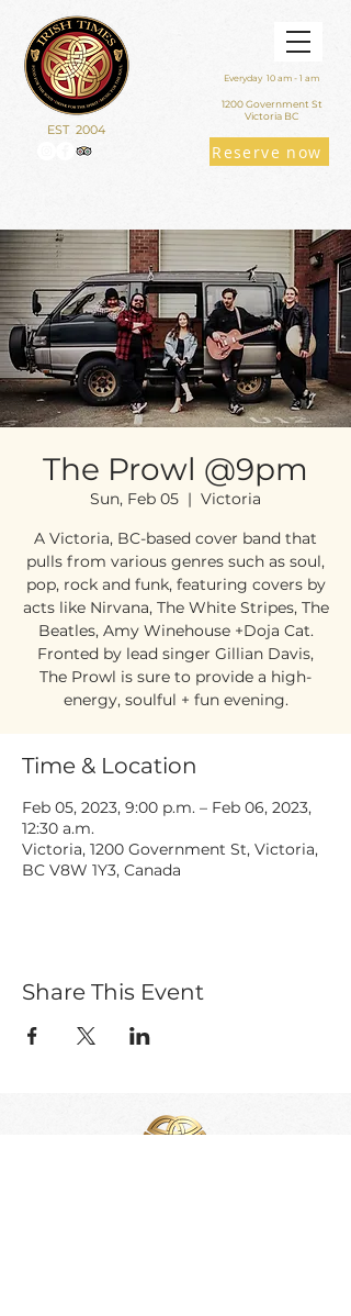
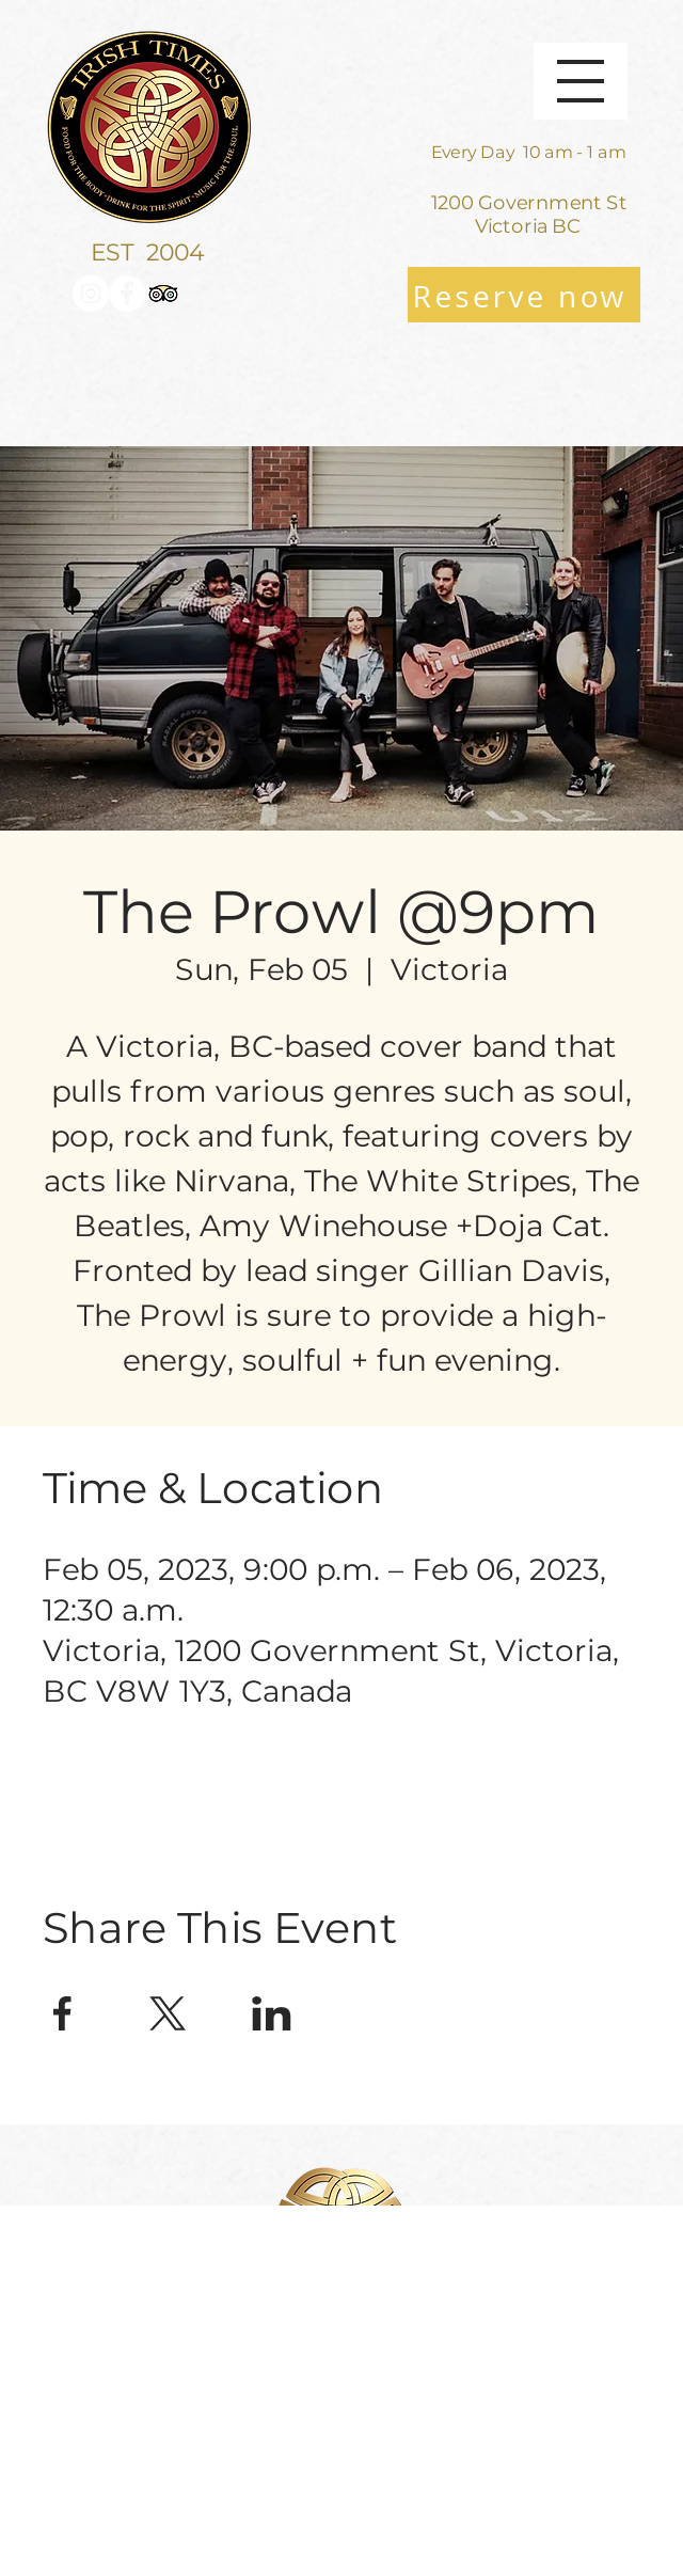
[224,73,319,83] Everyday 10 am - 1 am -> [431,141,625,162] Every Day 10 am - 1 am

